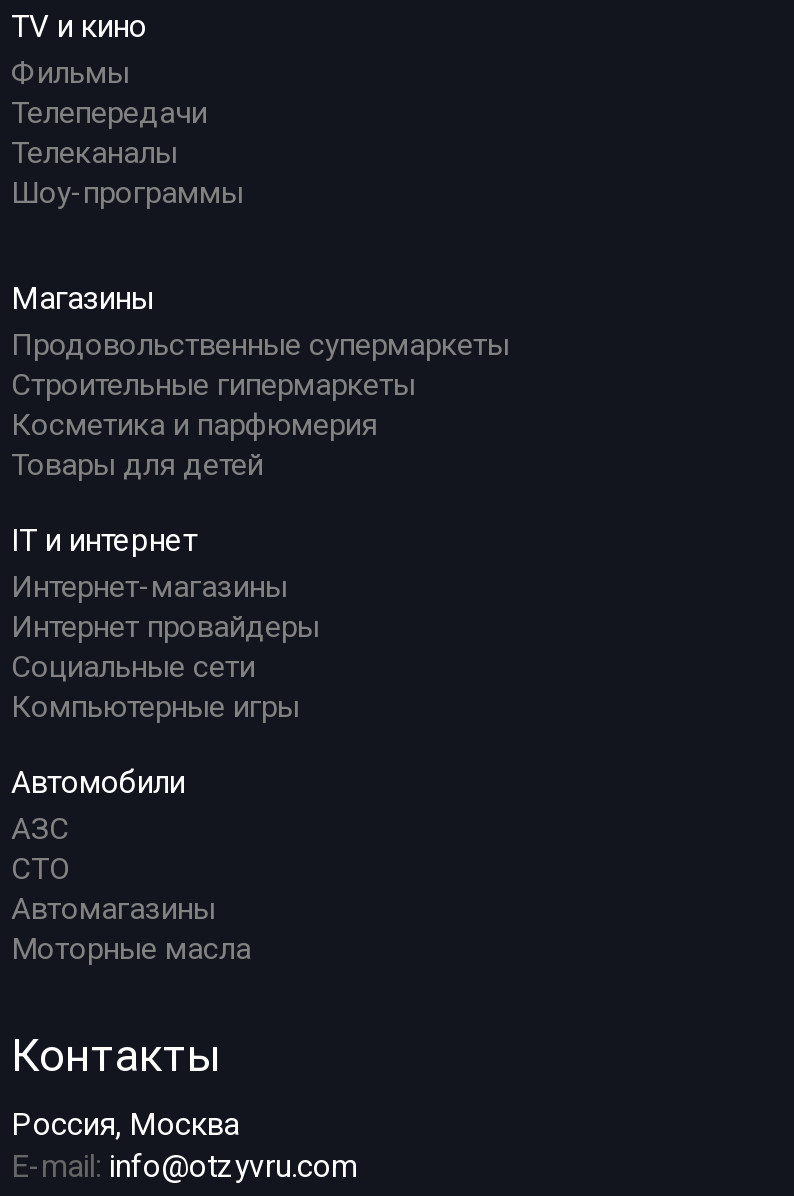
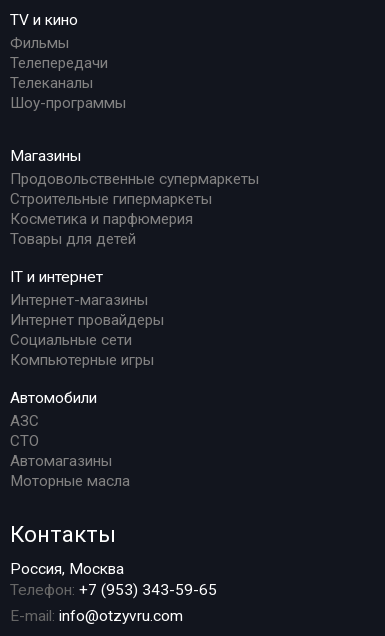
none -> [10,581,217,599] Телефон: +7 (953) 343-59-65

